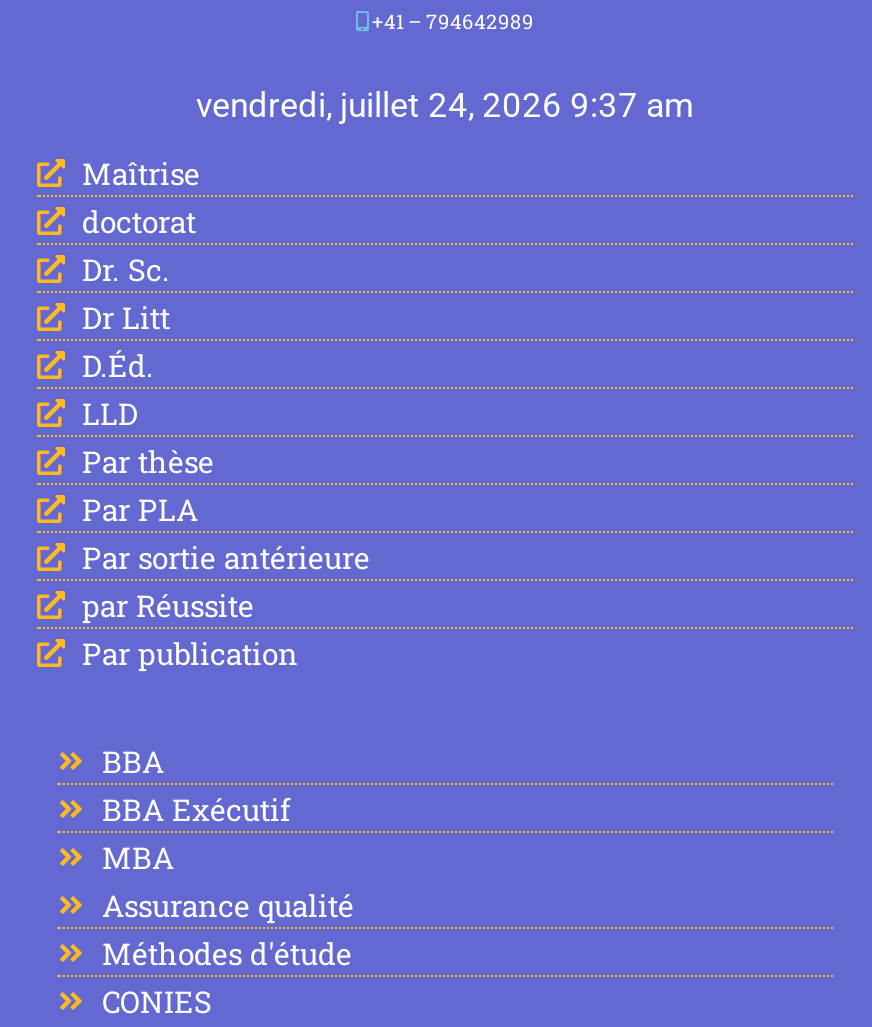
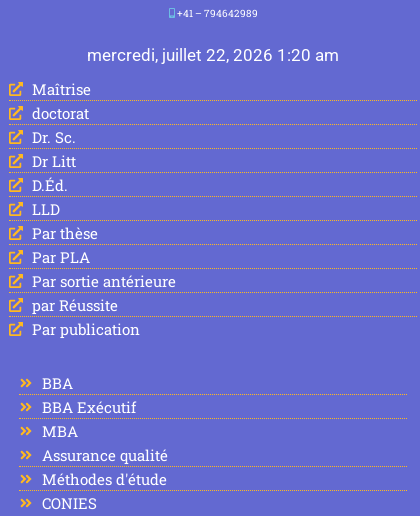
[196,86,694,126] vendredi, juillet 24, 2026 9:37 am -> [87,45,339,65] mercredi, juillet 22, 2026 1:20 am

